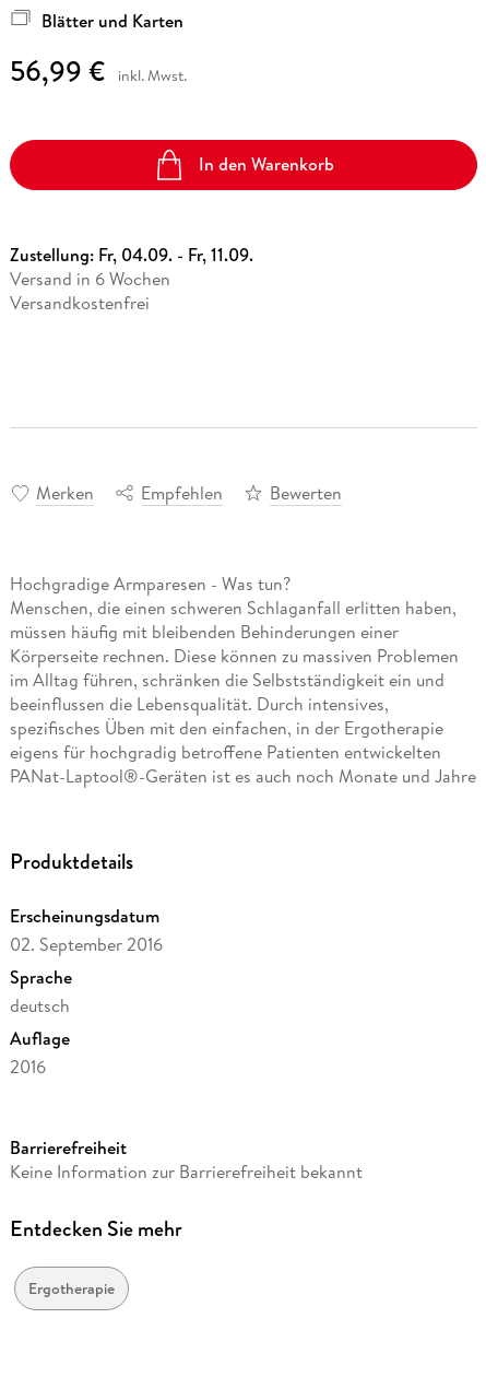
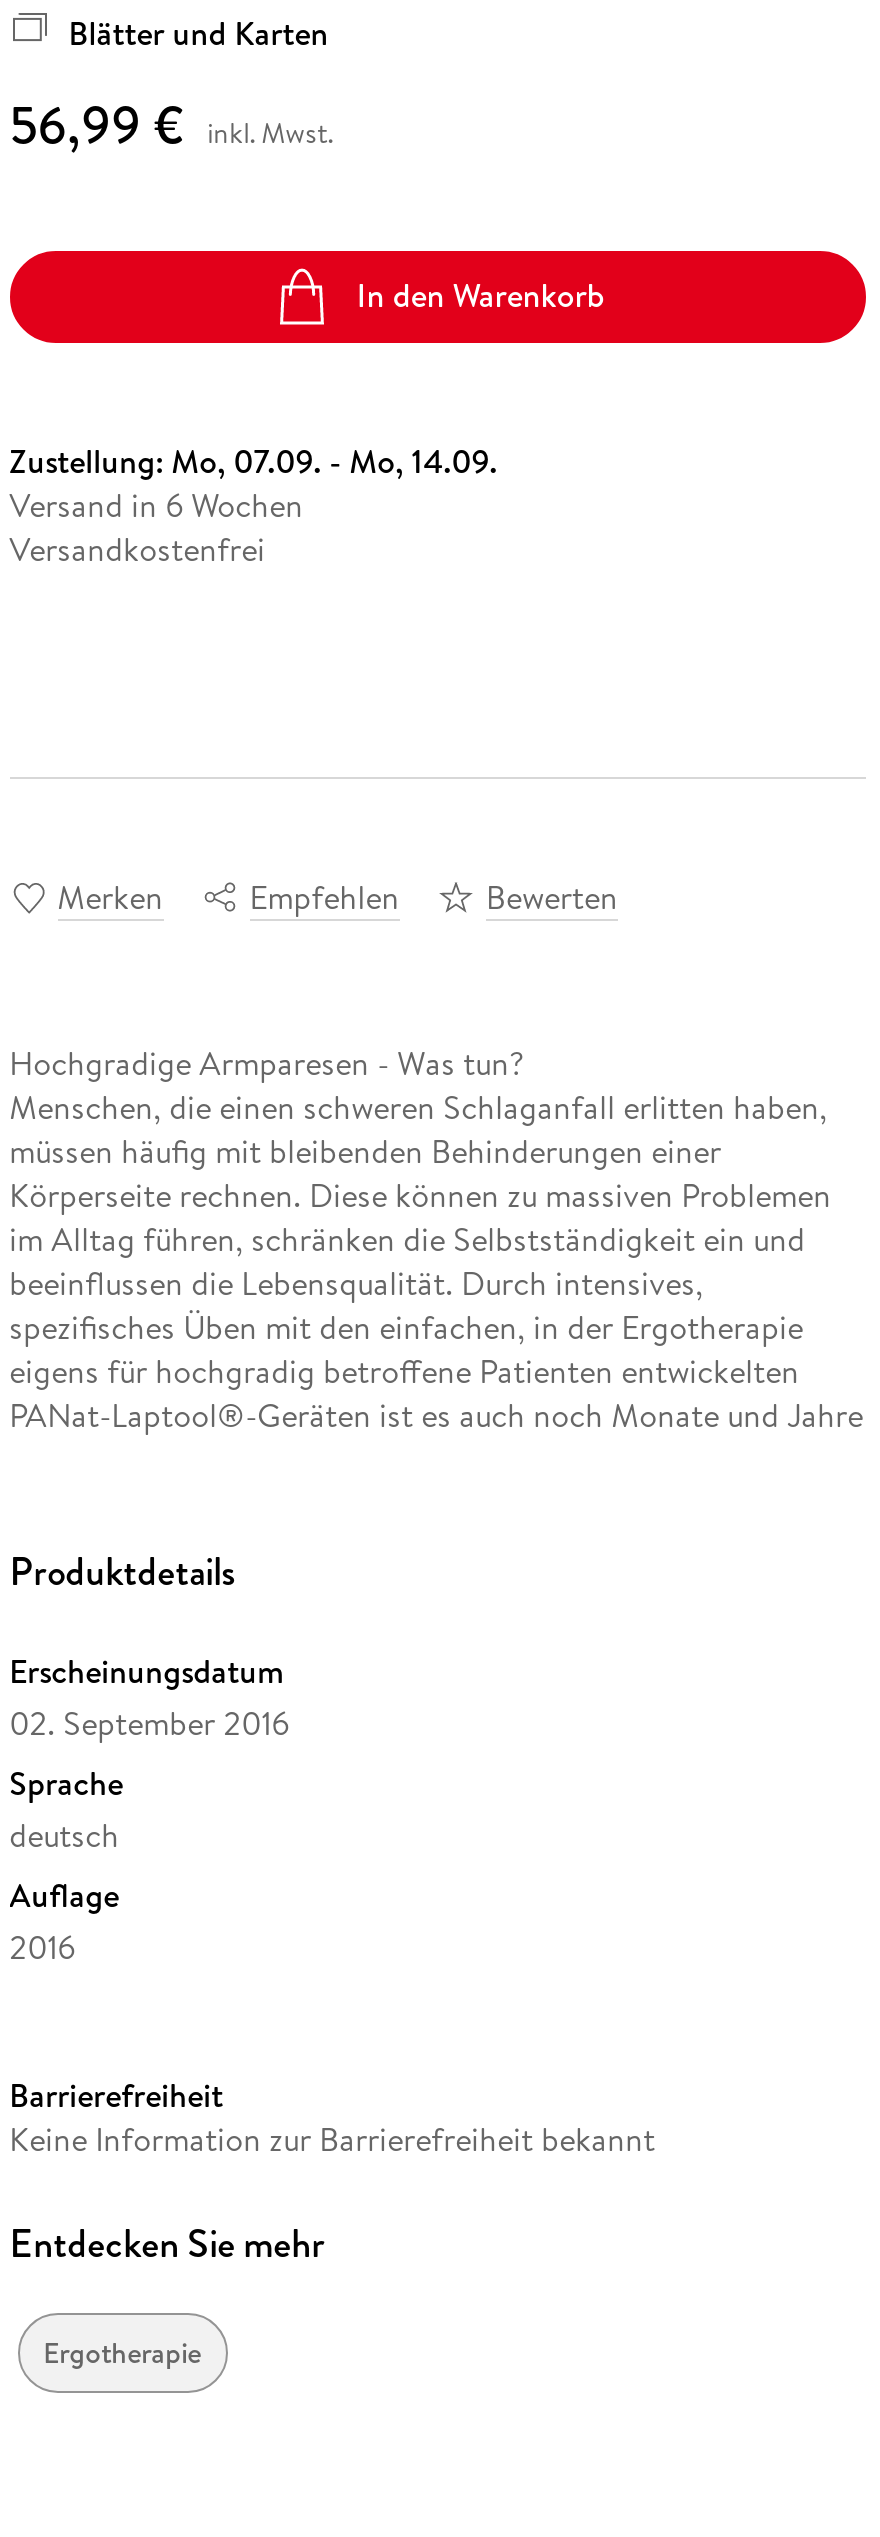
[9,243,253,267] Zustellung: Fr, 04.09. - Fr, 11.09. -> [9,439,497,483] Zustellung: Mo, 07.09. - Mo, 14.09.

